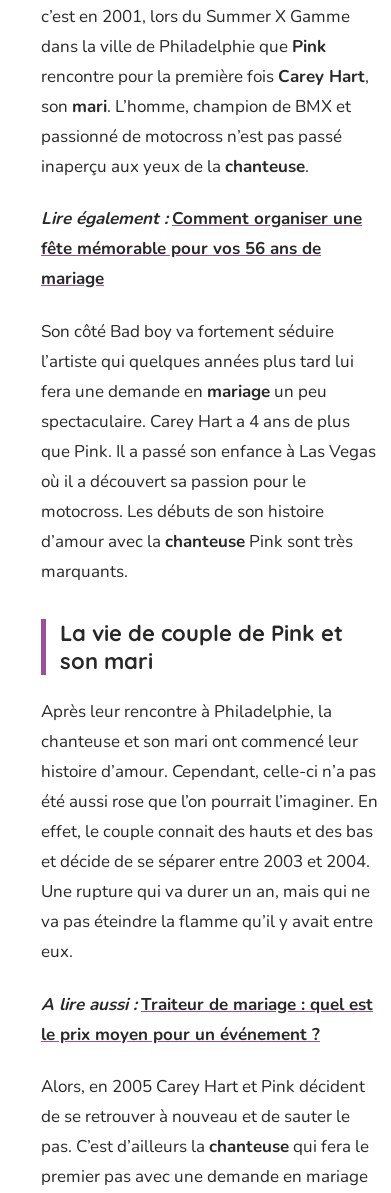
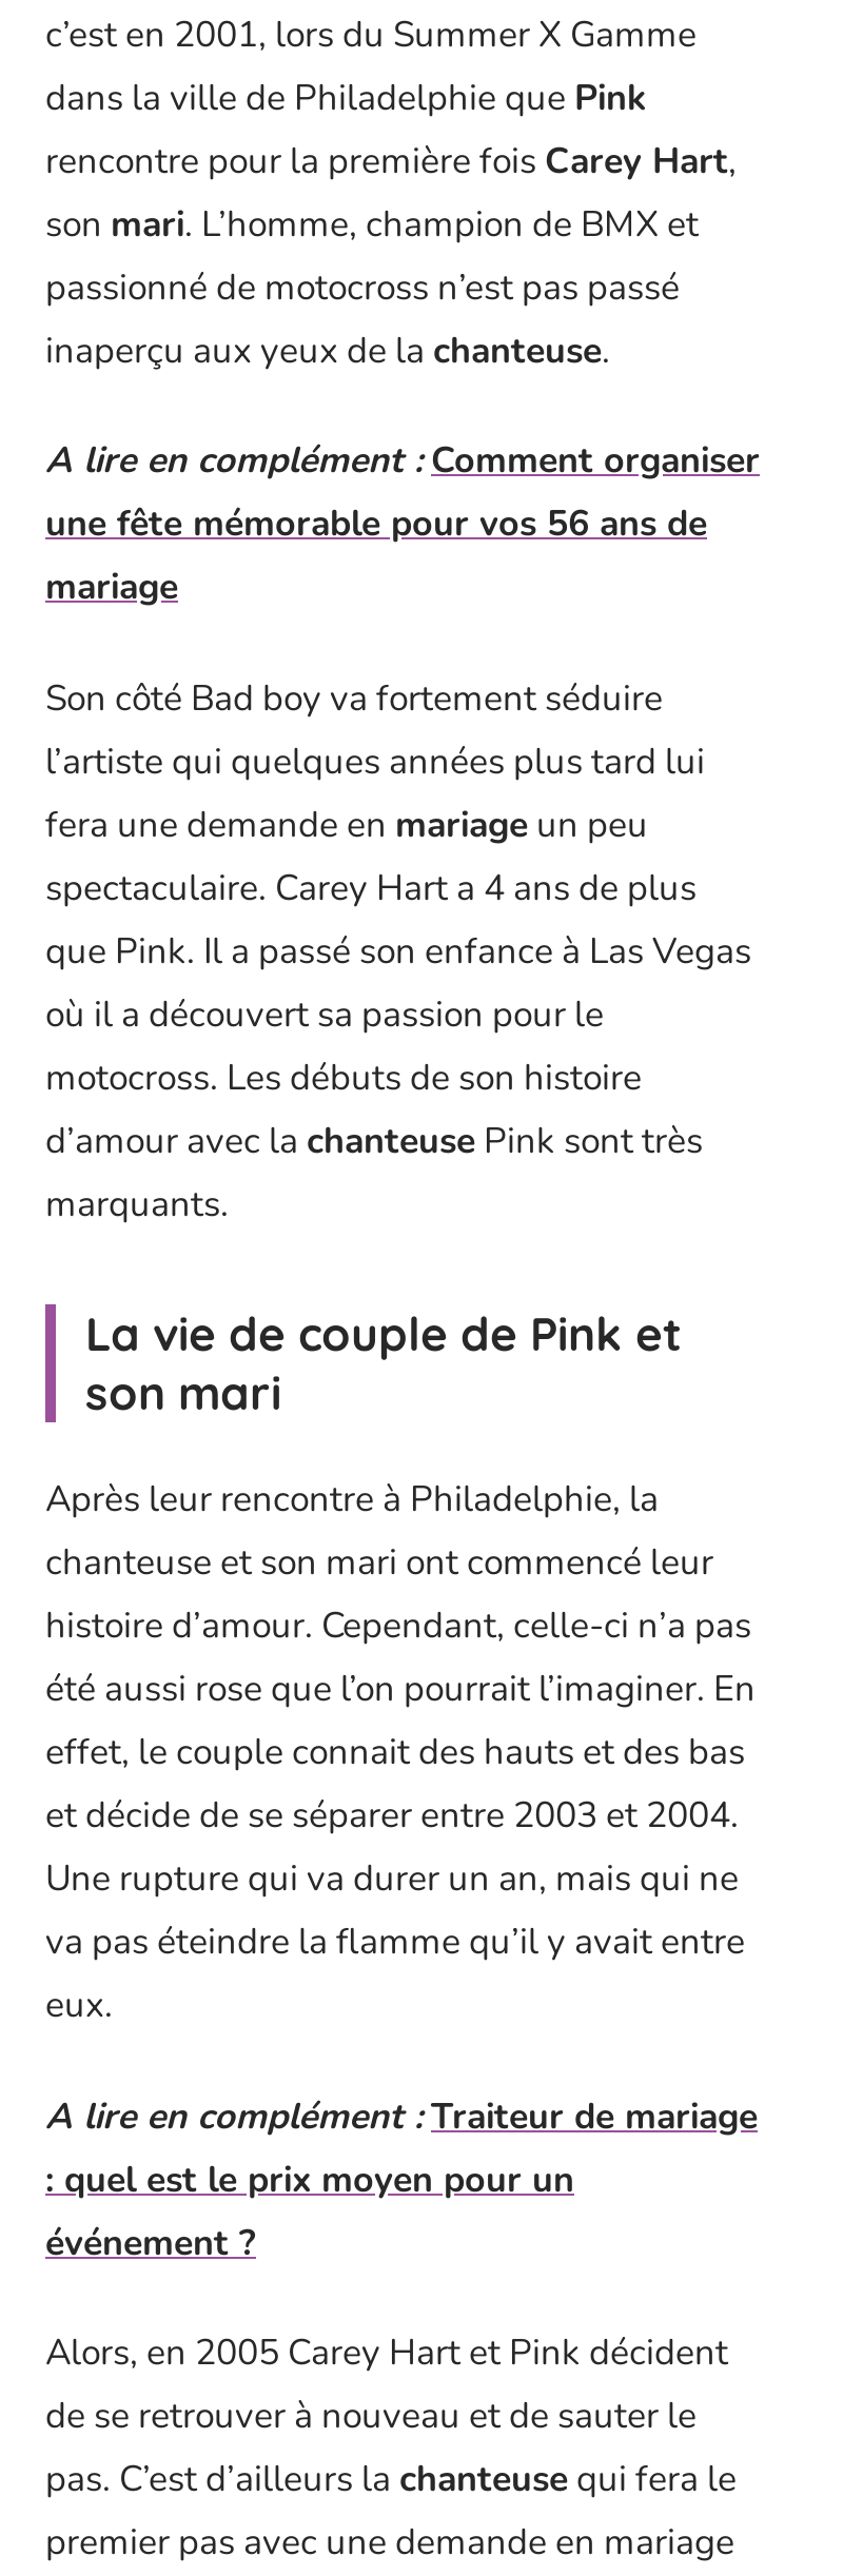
[41,207,362,260] Lire également : Comment organiser une | fête mémorable pour vos 56 ans de -> [45,436,760,548] A lire en complément : Comment organiser | une fête mémorable pour vos 56 ans de
[41,992,373,1045] A lire aussi : Traiteur de mariage : quel est | le prix moyen pour un événement ? -> [45,2091,758,2266] A lire en complément : Traiteur de mariage | : quel est le prix moyen pour un | événement ?

